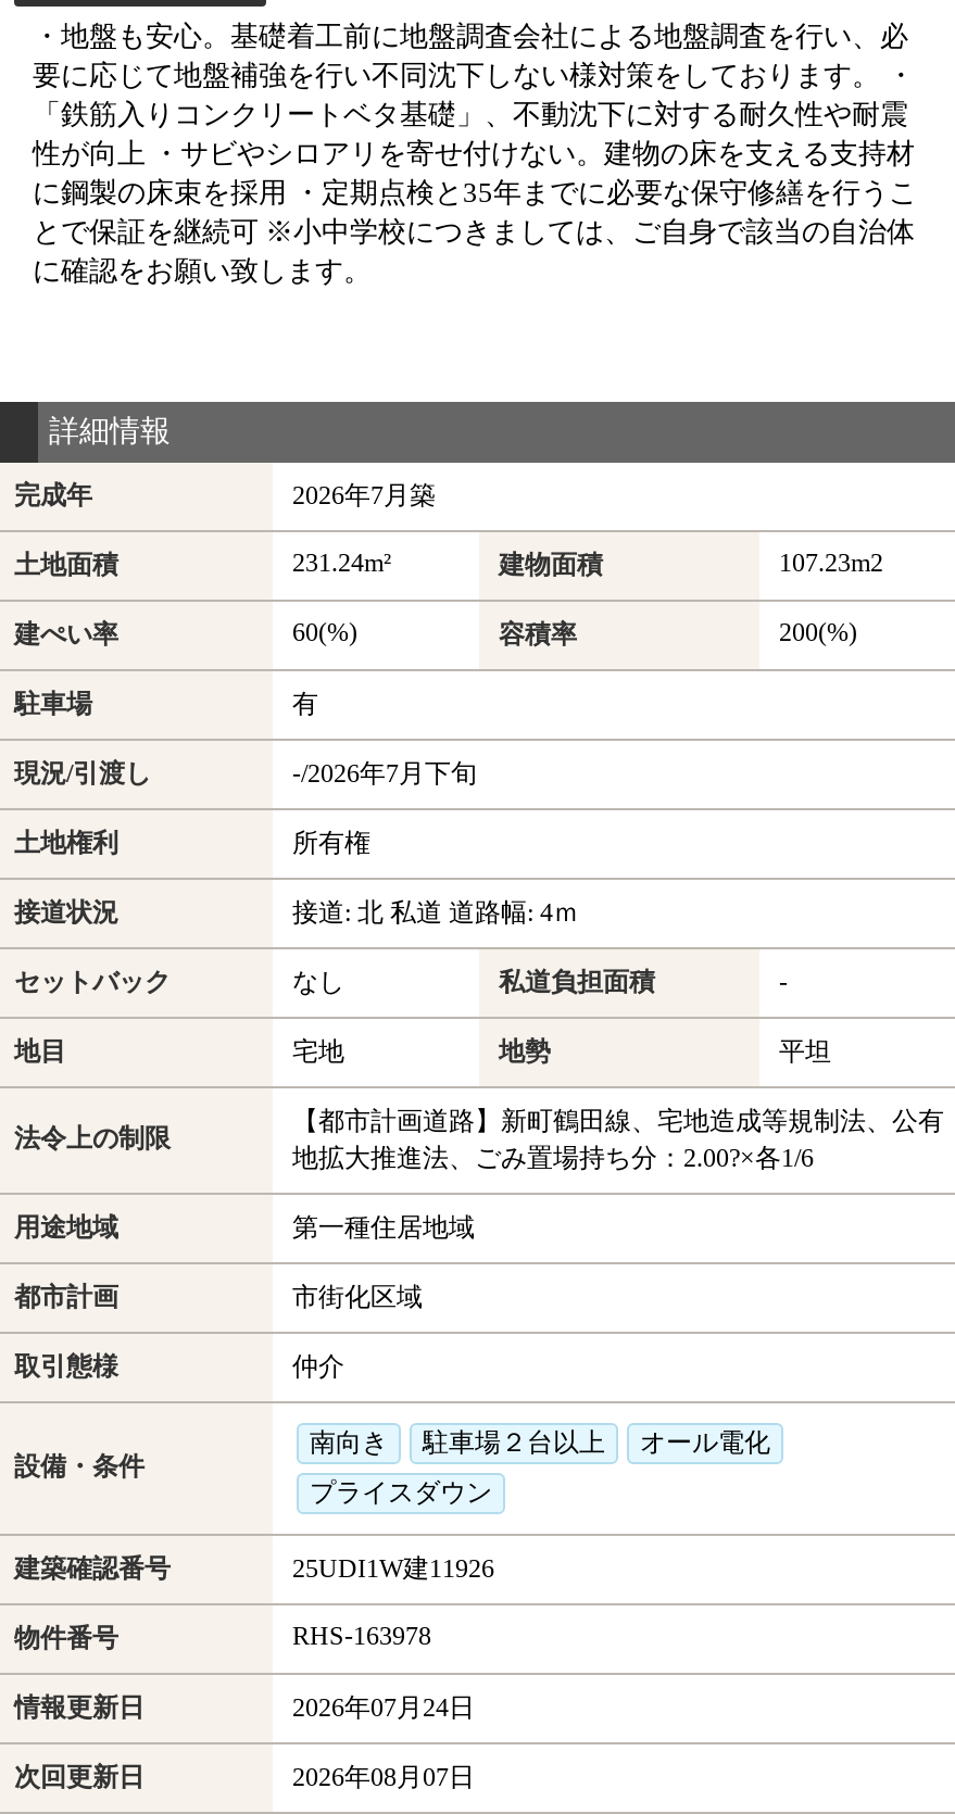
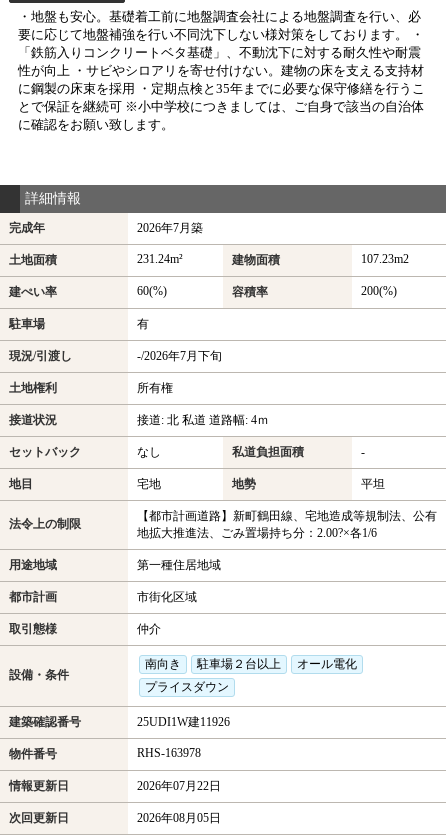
[292,1691,475,1722] 2026年07月24日 -> [137,779,221,793] 2026年07月22日
[292,1761,475,1791] 2026年08月07日 -> [137,811,221,825] 2026年08月05日

